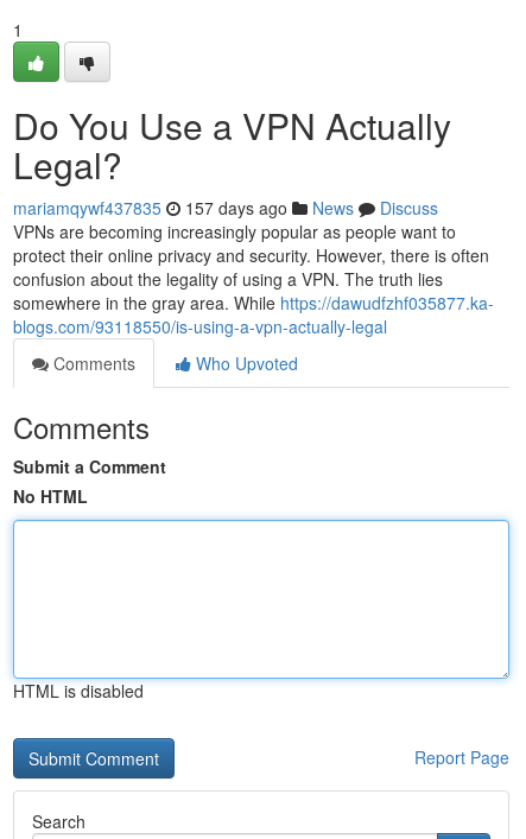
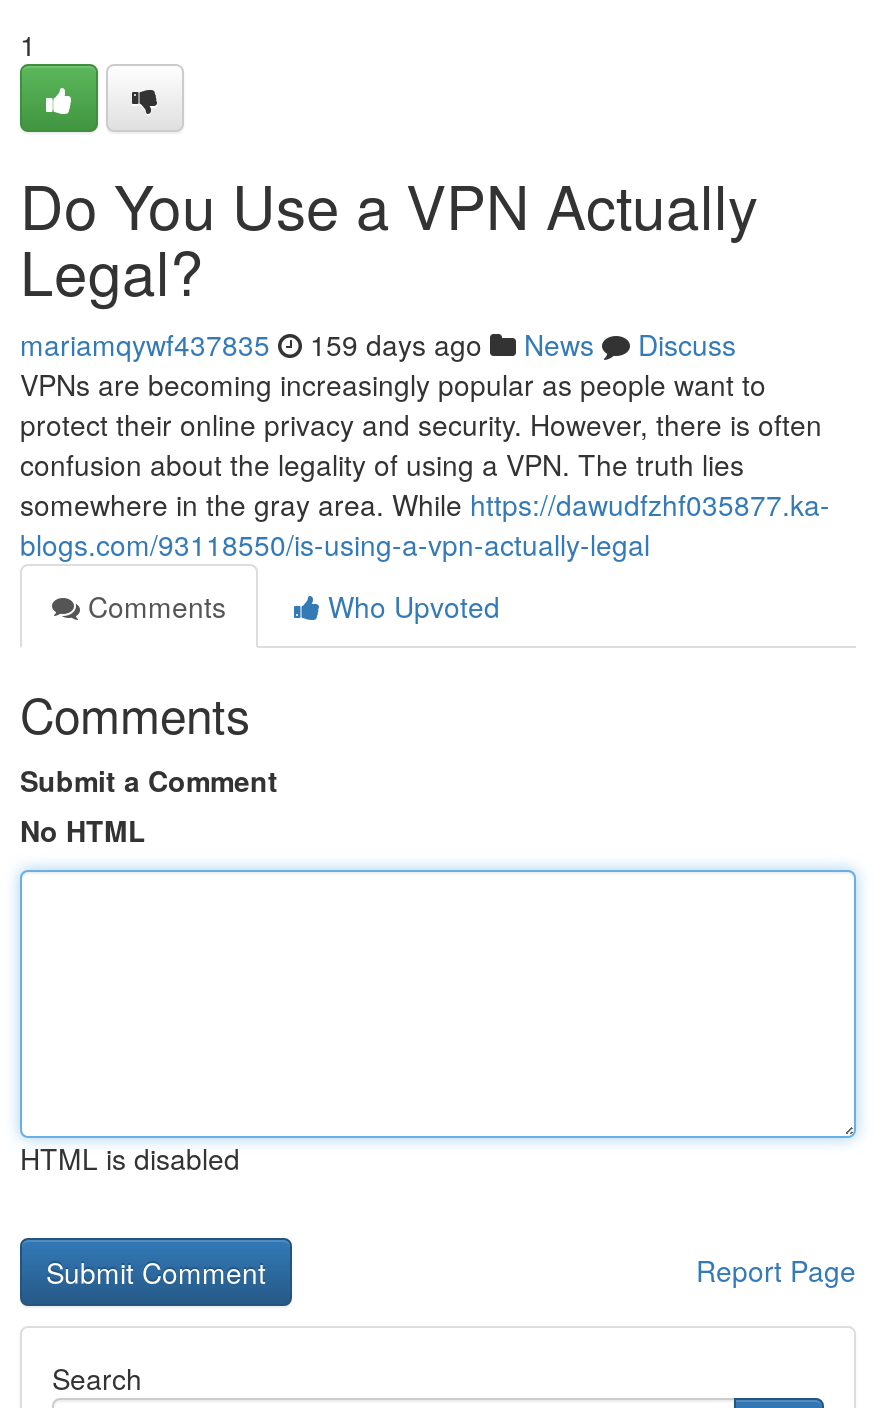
[13,196,438,220] mariamqywf437835 157 days ago News Discuss -> [20,324,736,364] mariamqywf437835 159 days ago News Discuss

